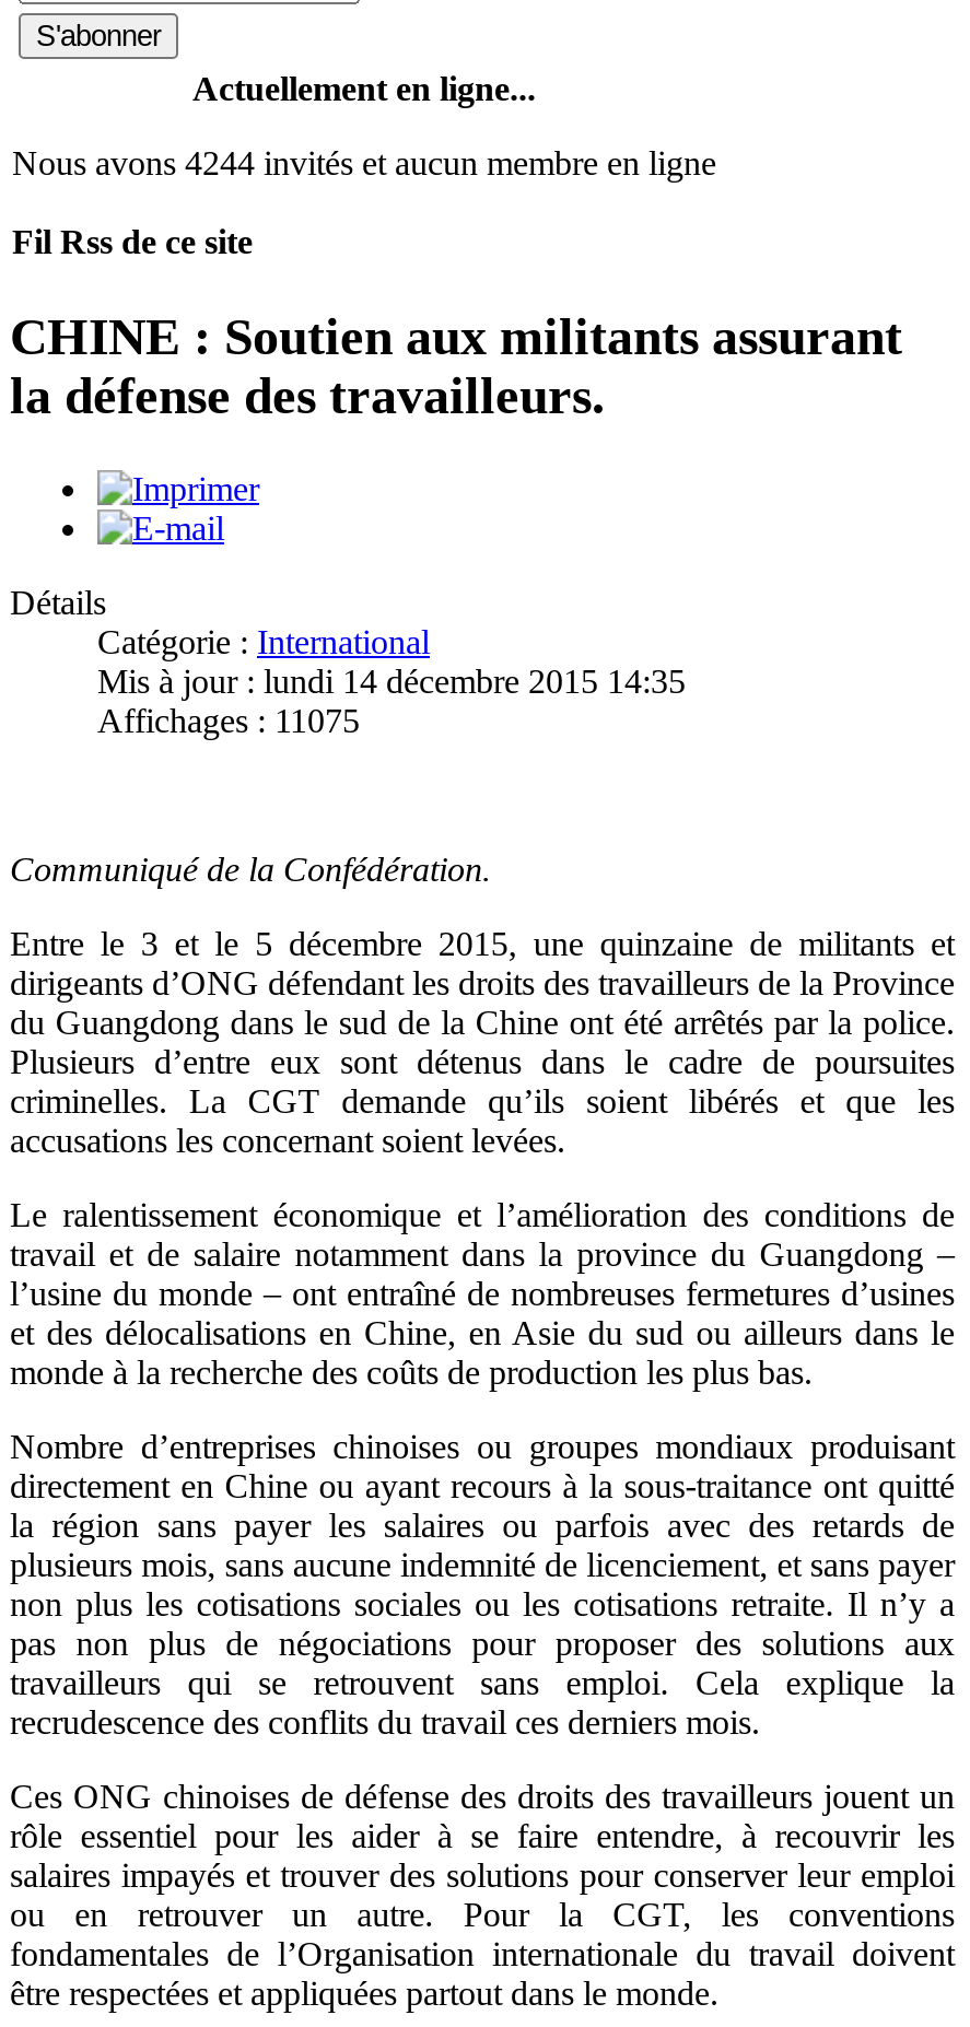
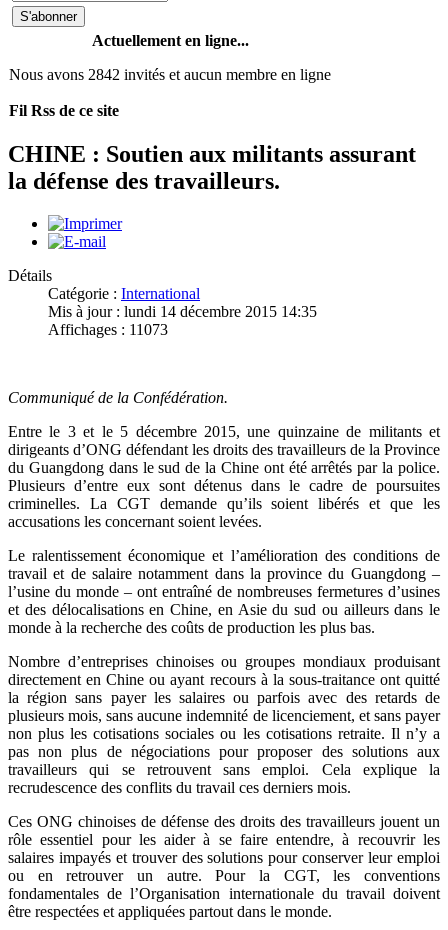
[12,144,716,181] Nous avons 4244 invités et aucun membre en ligne -> [9,66,331,83] Nous avons 2842 invités et aucun membre en ligne
[97,701,360,738] Affichages : 11075 -> [48,321,168,338] Affichages : 11073

